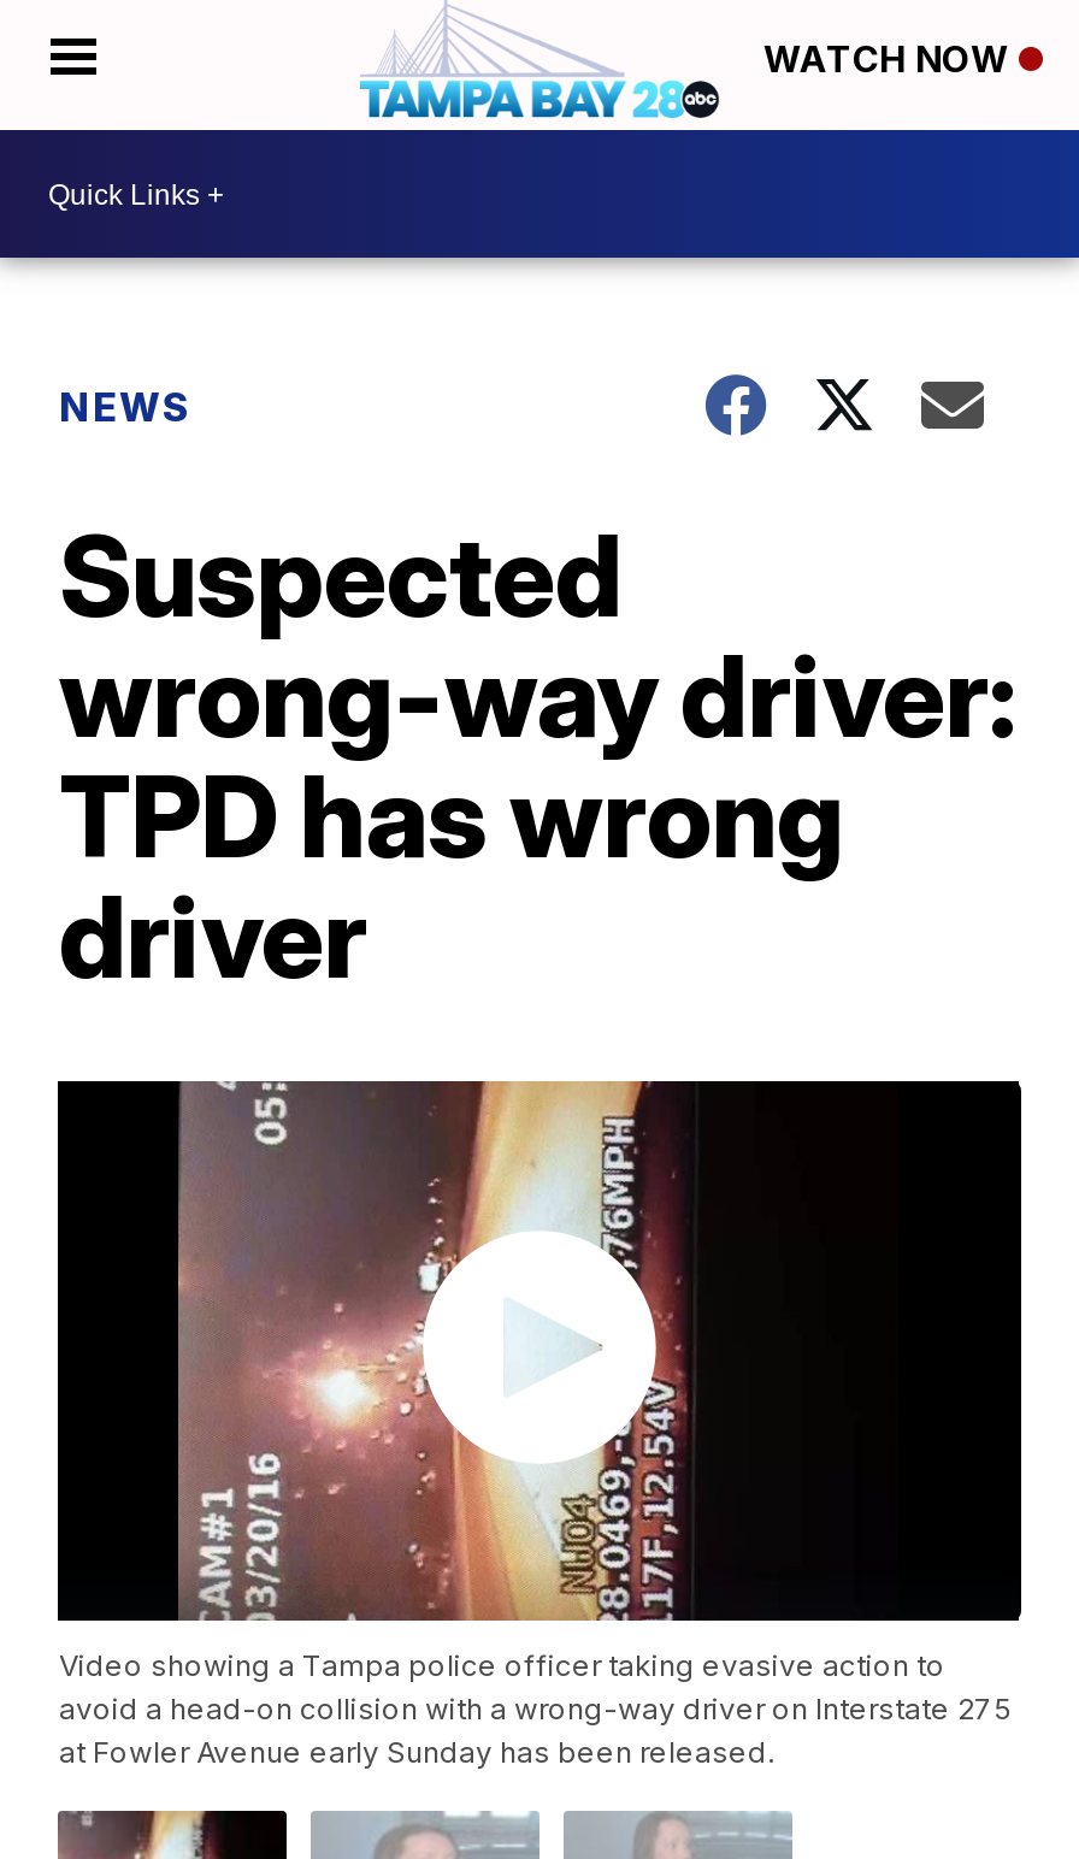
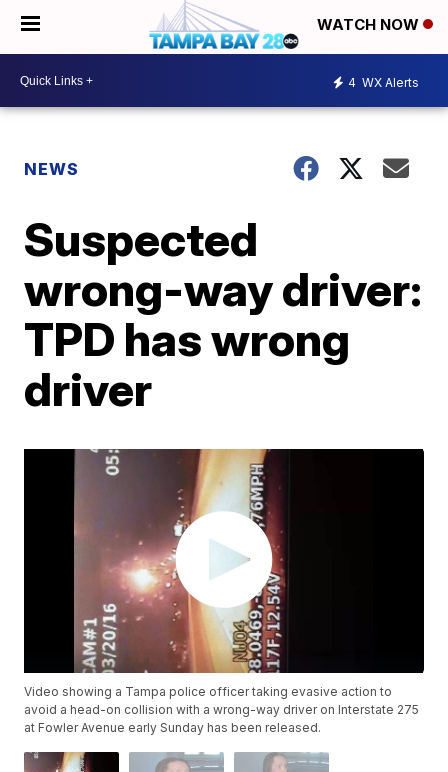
none -> [348,74,419,89] 4 WX Alerts

